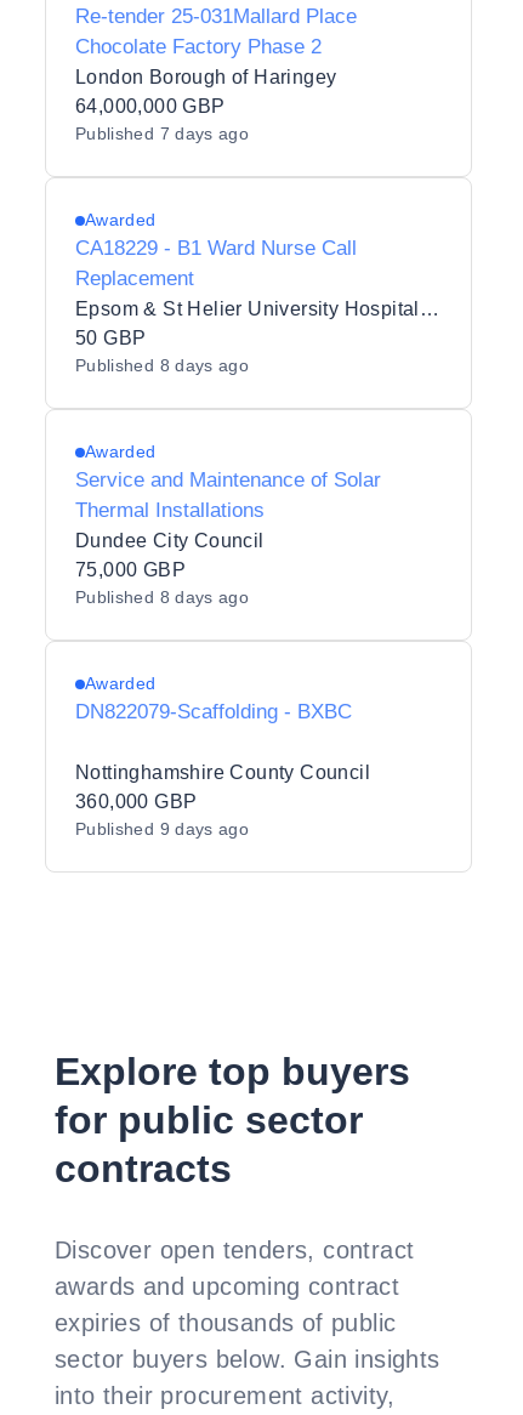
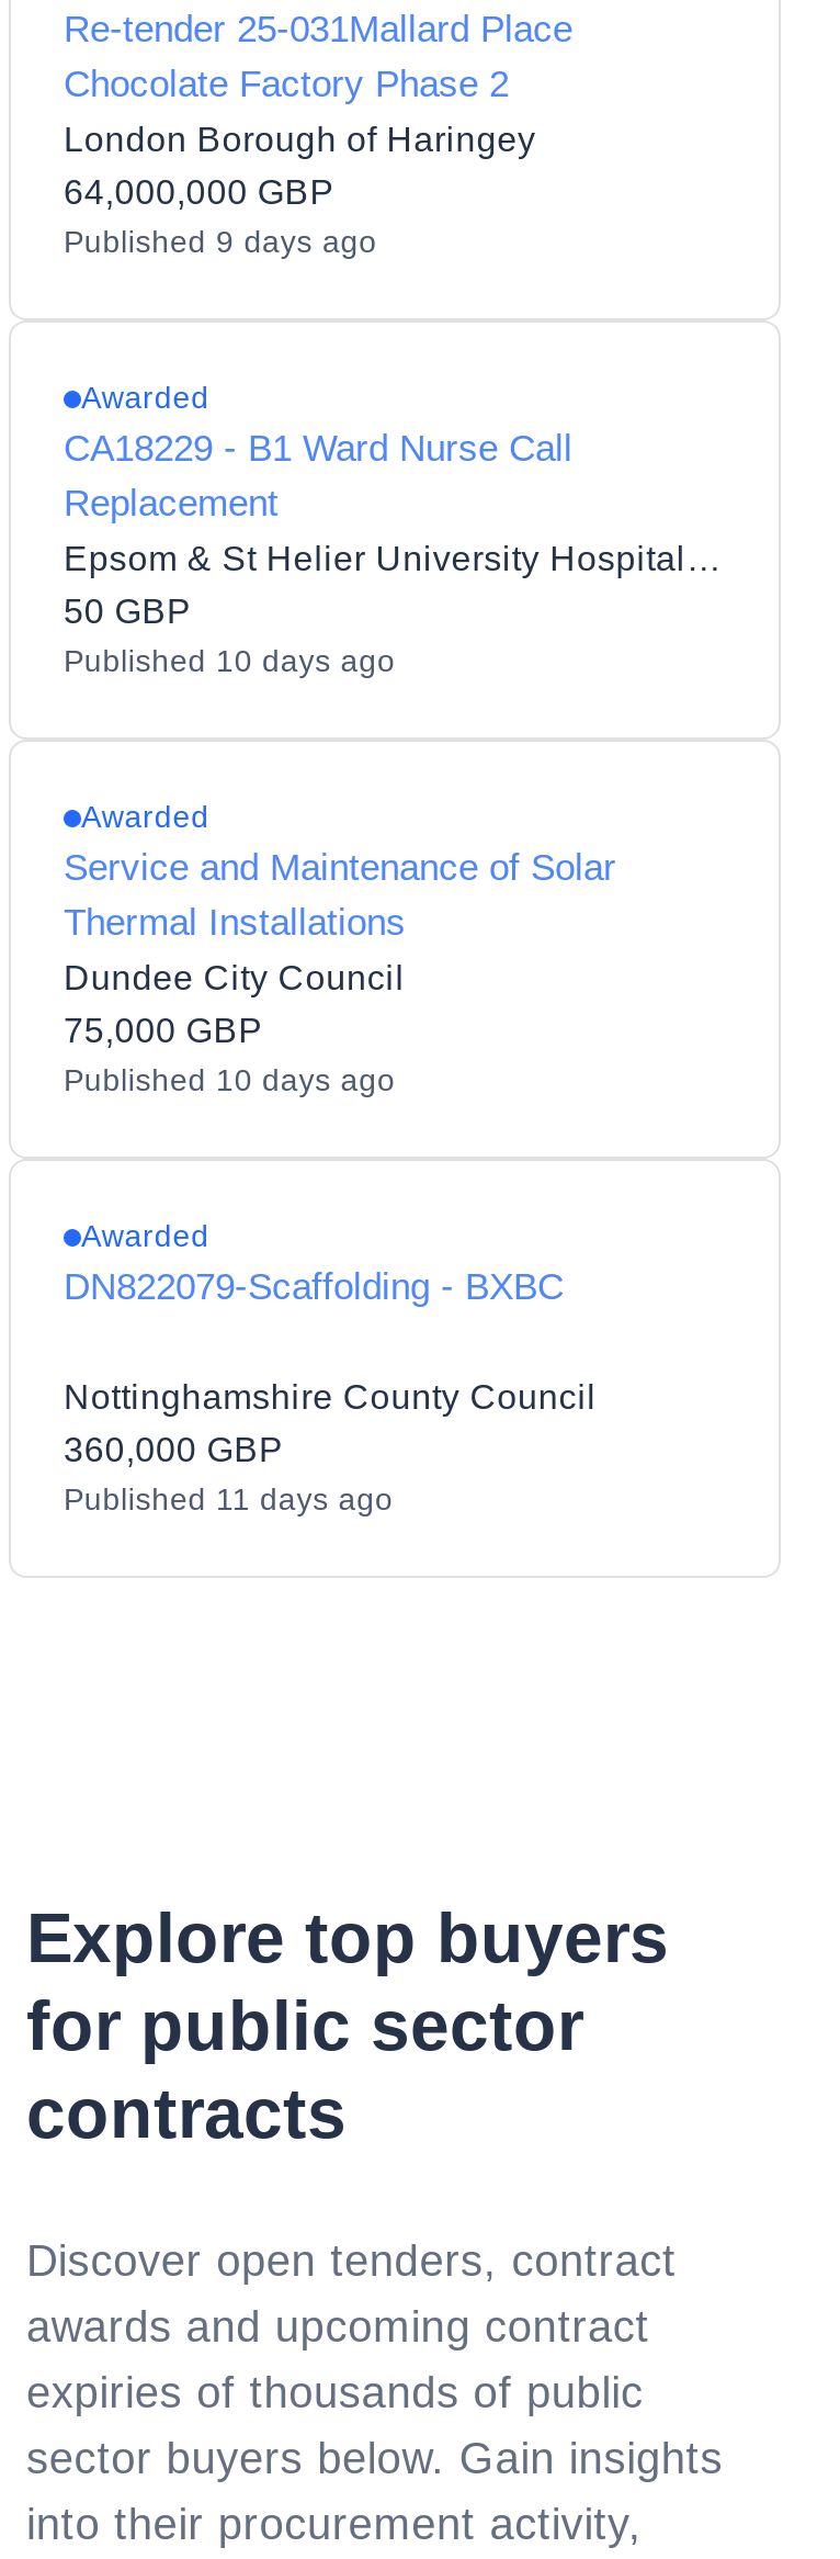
[75,124,249,143] Published 7 days ago -> none
[75,356,249,375] Published 8 days ago -> [64,643,396,678] Published 10 days ago
[75,587,249,607] Published 8 days ago -> [64,1062,396,1097] Published 10 days ago
moved [75,819,249,839] -> [64,224,377,259]: Published 9 days ago
none -> [64,1481,393,1517] Published 11 days ago

